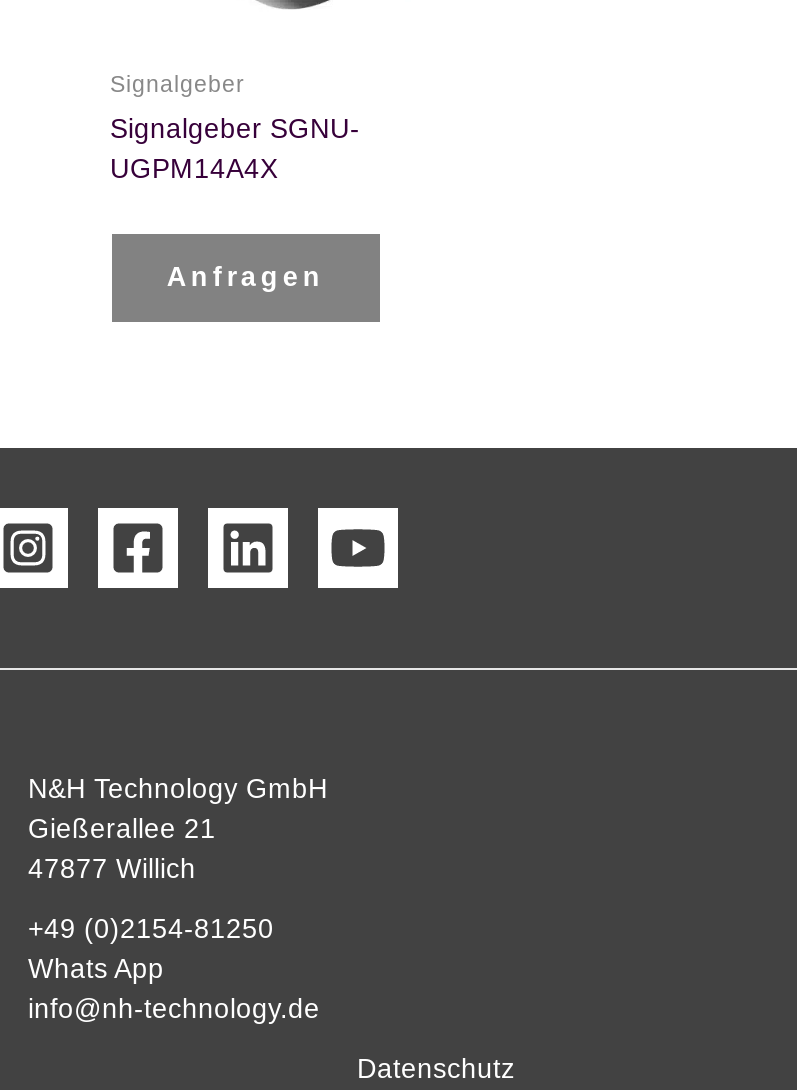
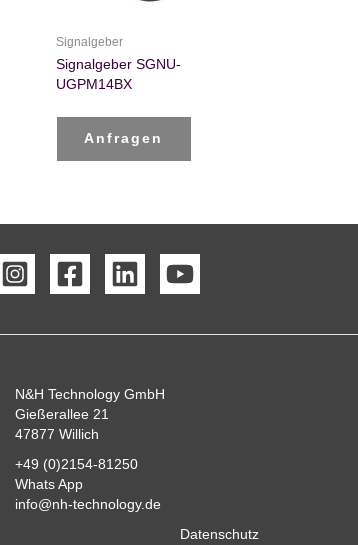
[110,154,278,184] UGPM14A4X -> [56,77,132,92] UGPM14BX

